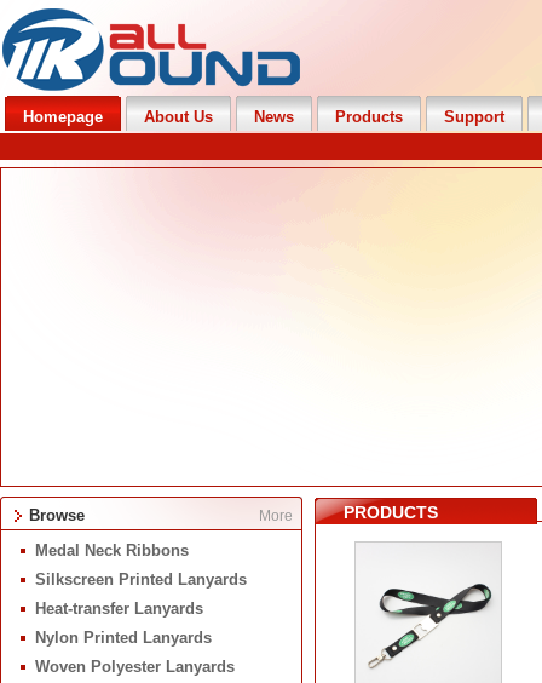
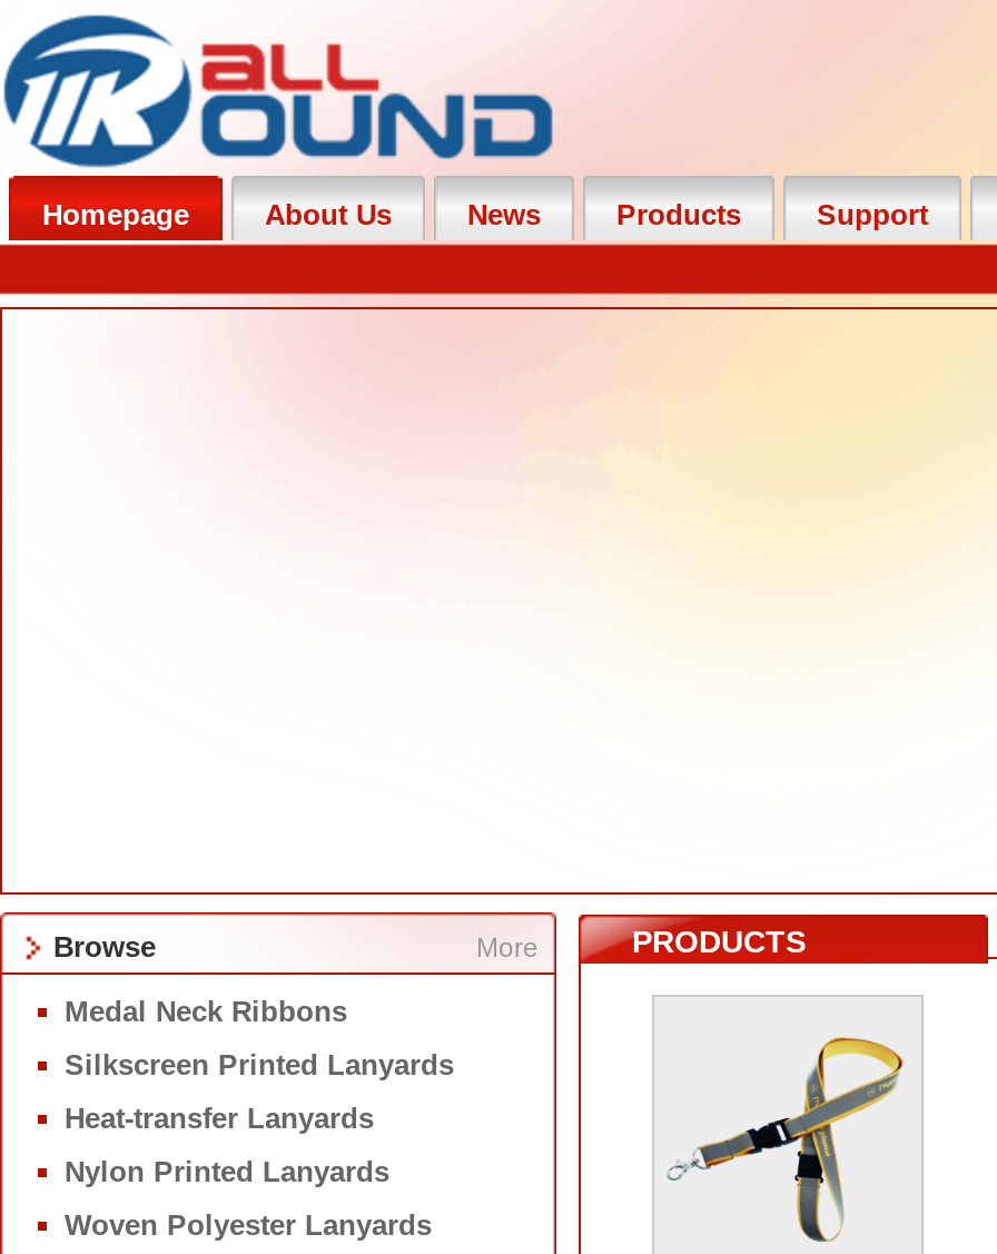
[365,564,492,676] [image] -> [668,1035,906,1244] [image]

